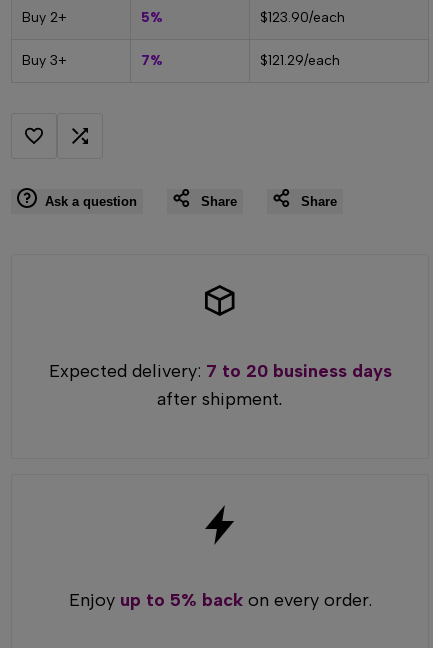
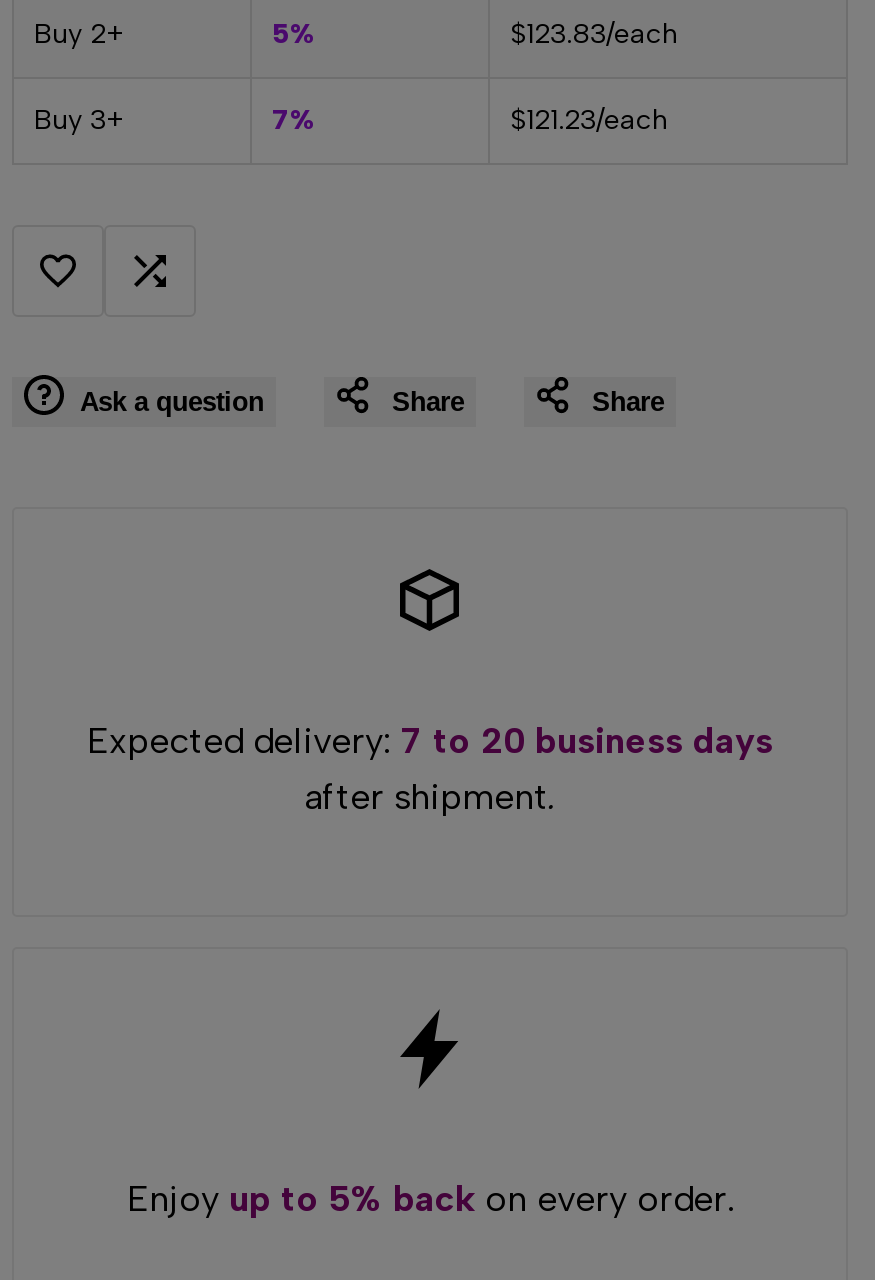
[260,9,345,26] $123.90/each -> [510,17,678,51] $123.83/each
[260,52,340,69] $121.29/each -> [510,103,668,137] $121.23/each

